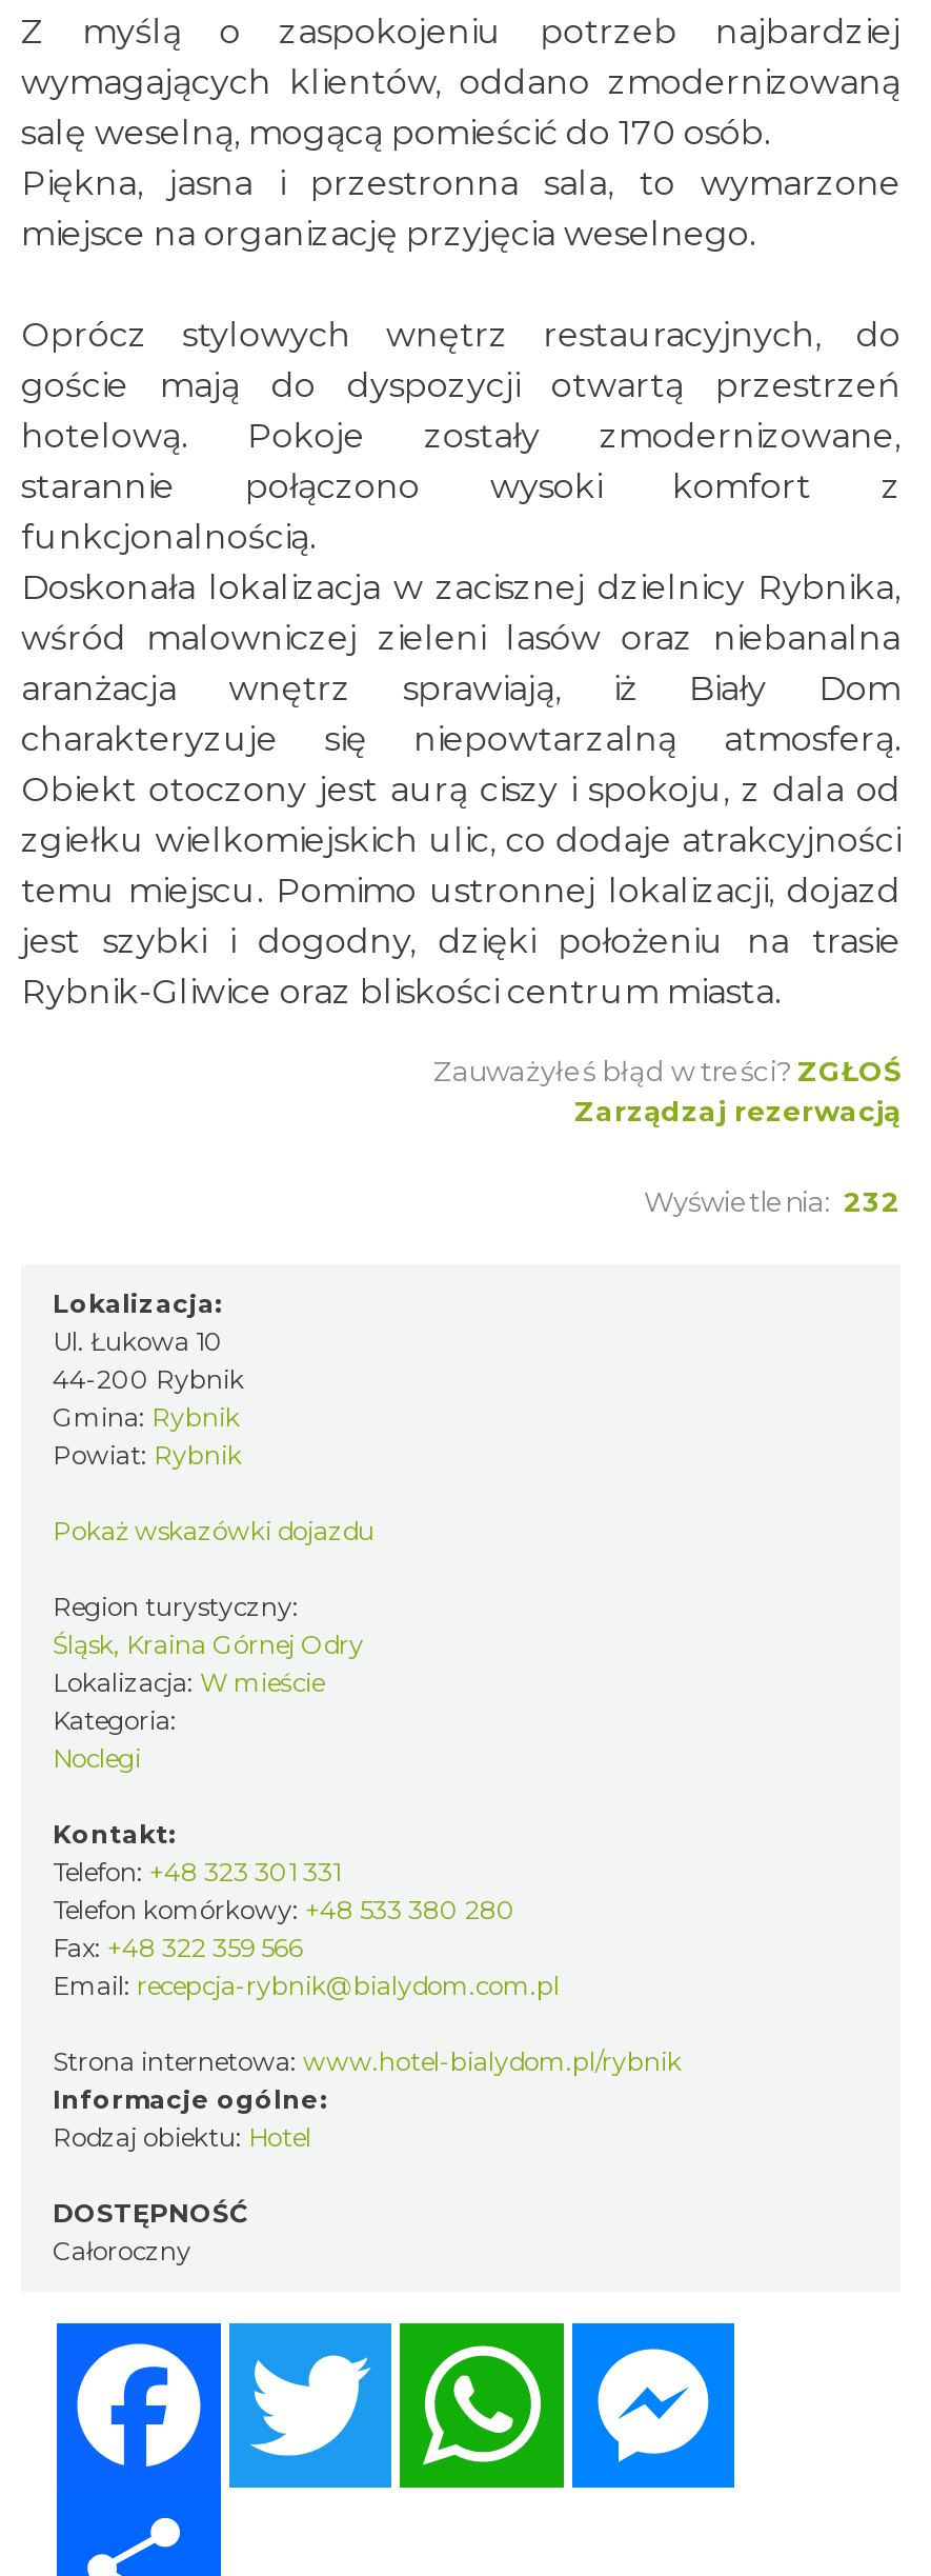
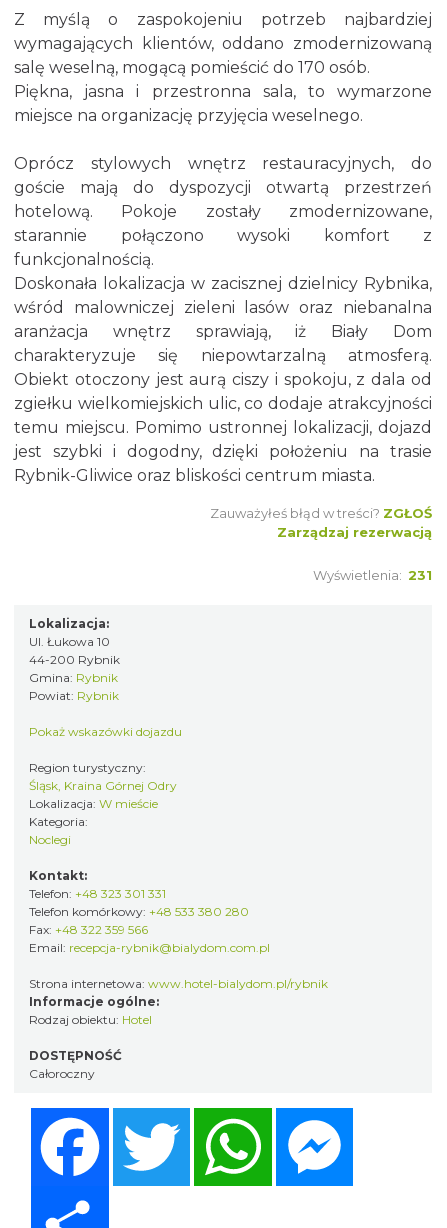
[644,1184,900,1218] Wyświetlenia: 232 -> [313,567,432,583] Wyświetlenia: 231

